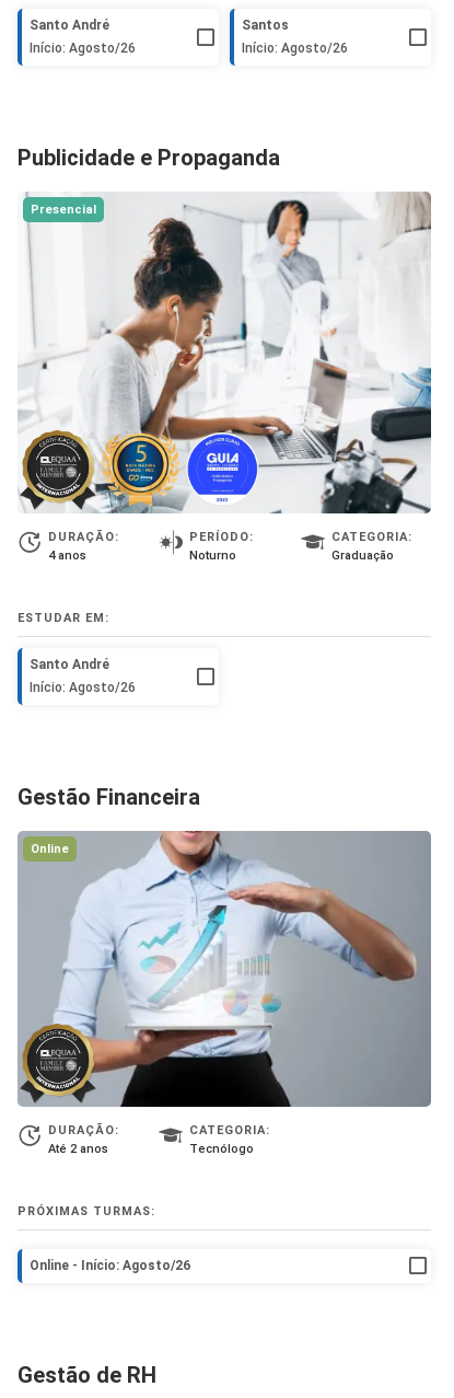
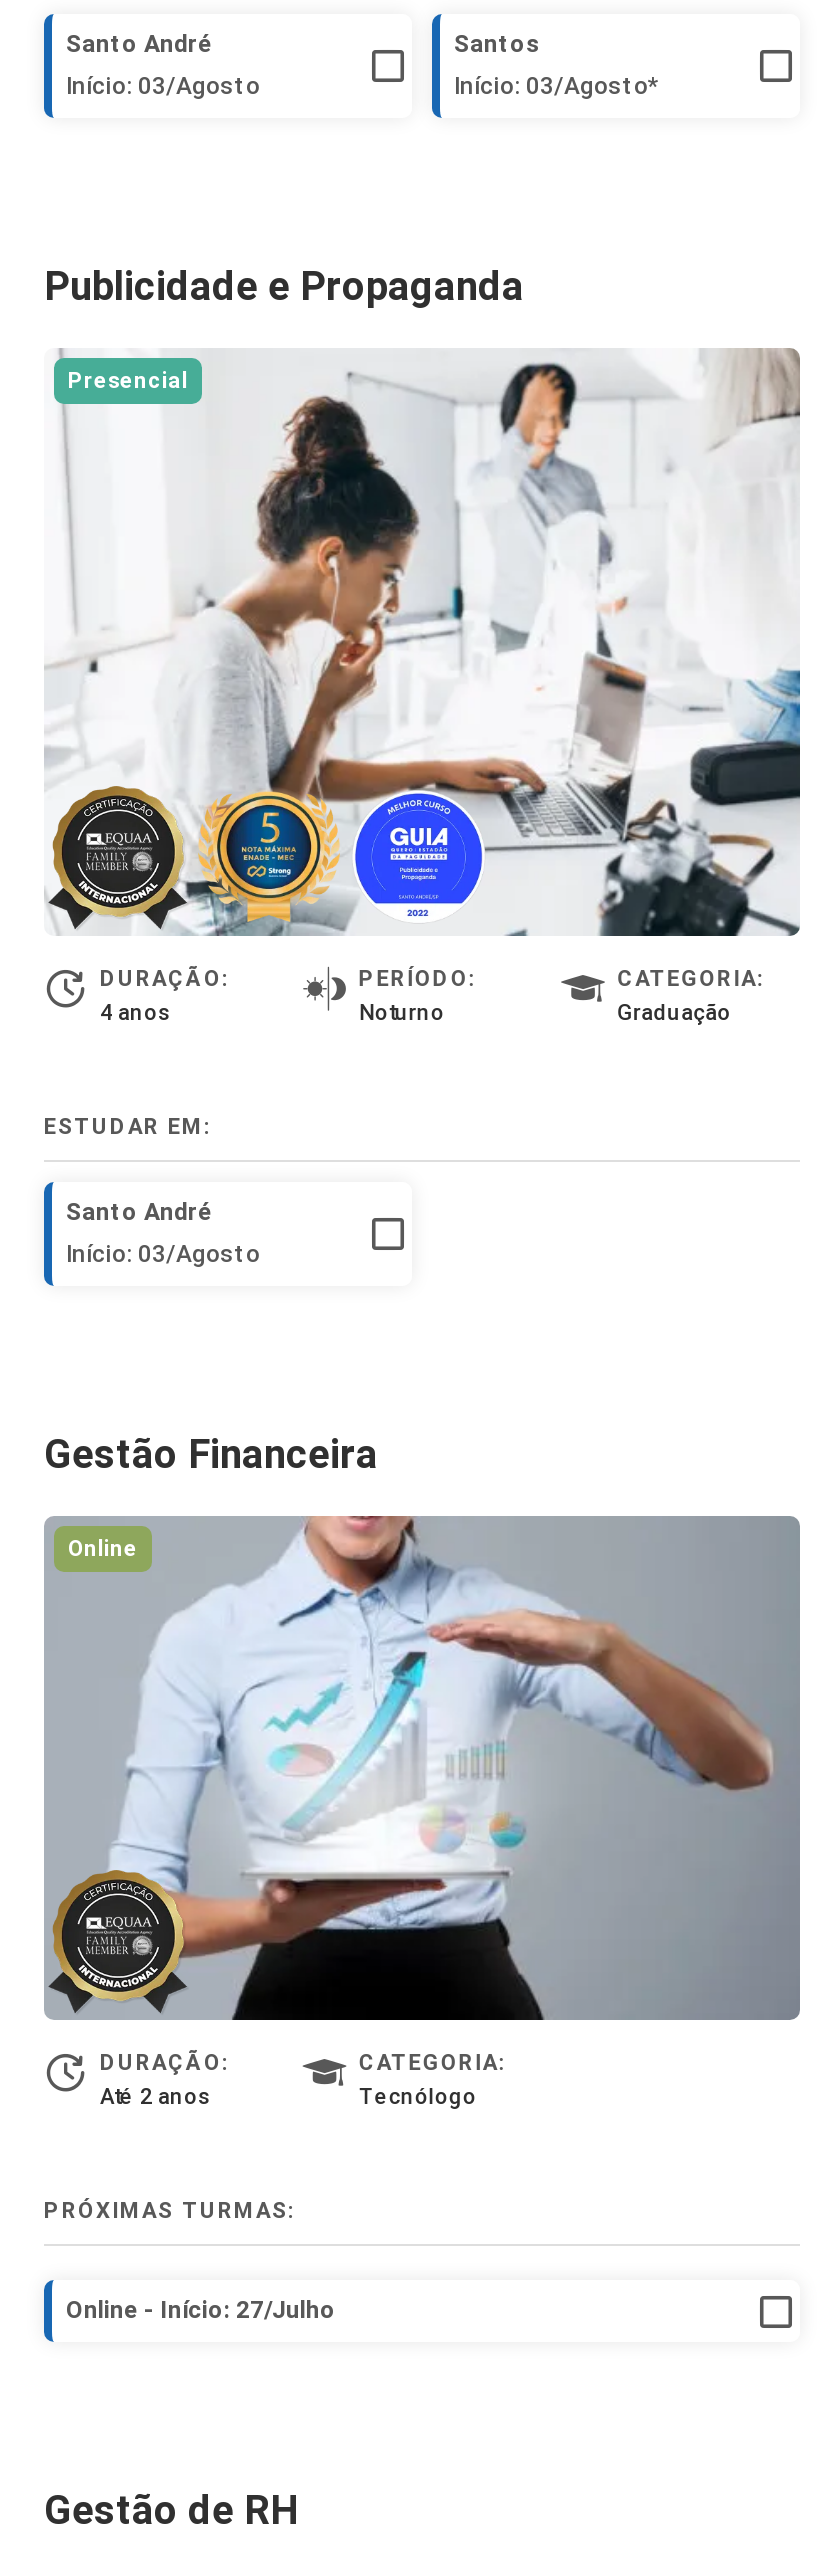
[30,41,136,56] Início: Agosto/26 -> [66,72,260,100] Início: 03/Agosto
[242,41,348,56] Início: Agosto/26 -> [454,72,658,100] Início: 03/Agosto*
[30,680,136,695] Início: Agosto/26 -> [66,1240,260,1268] Início: 03/Agosto
[30,1258,190,1273] Online - Início: Agosto/26 -> [66,2296,336,2324] Online - Início: 27/Julho

